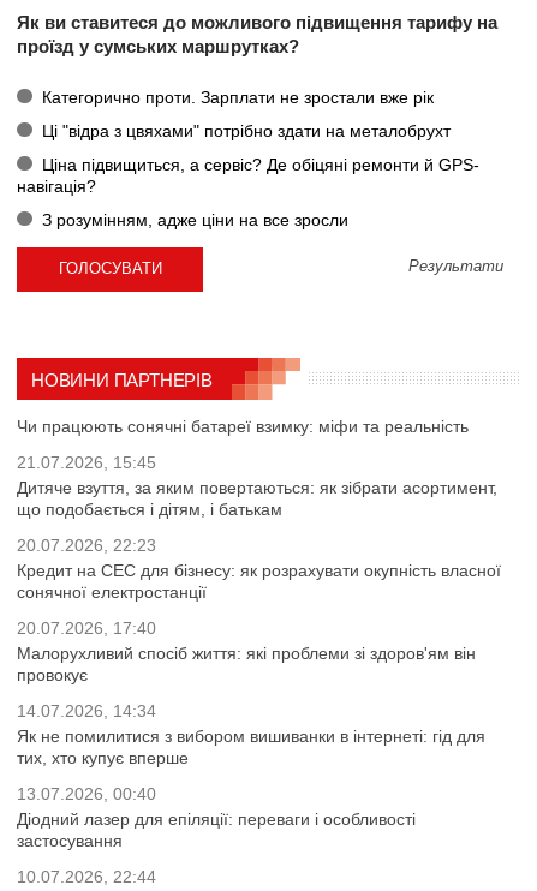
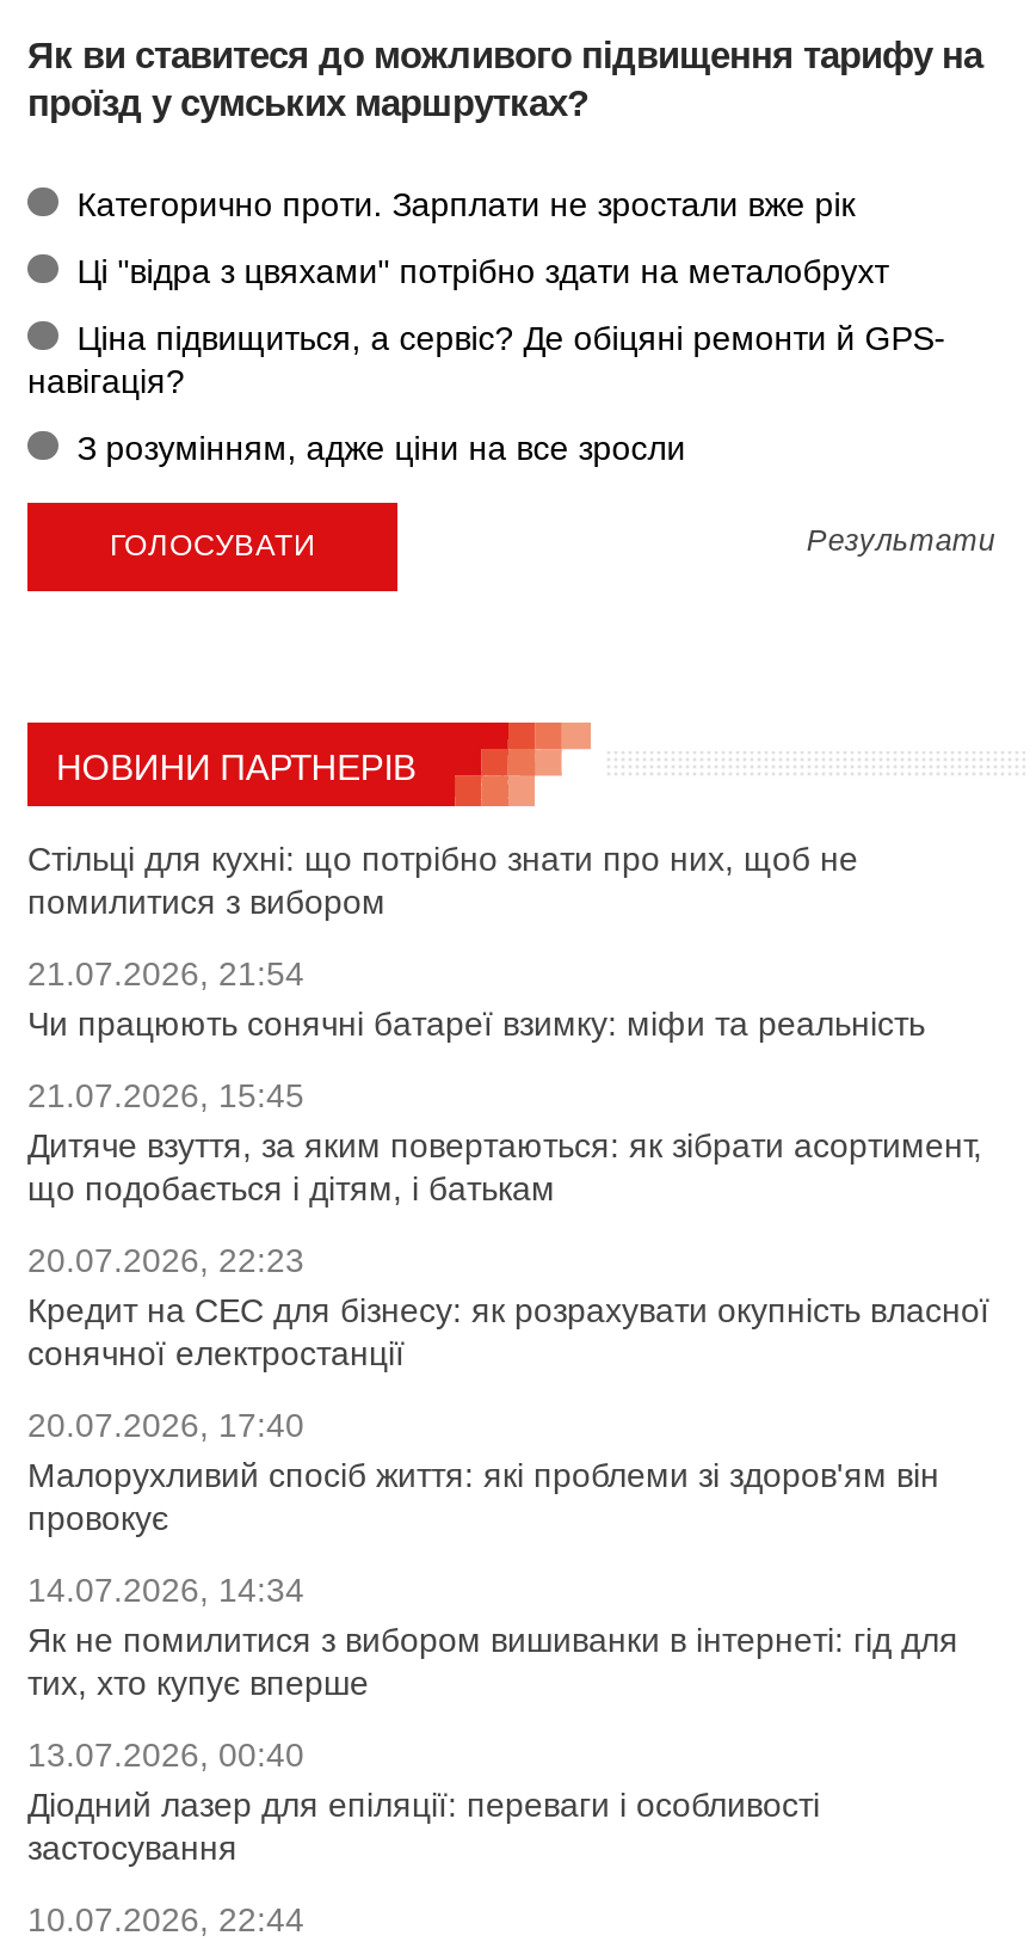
none -> [27,841,858,994] Стільці для кухні: що потрібно знати про них, щоб не | помилитися з вибором | 21.07.2026, 21:54

